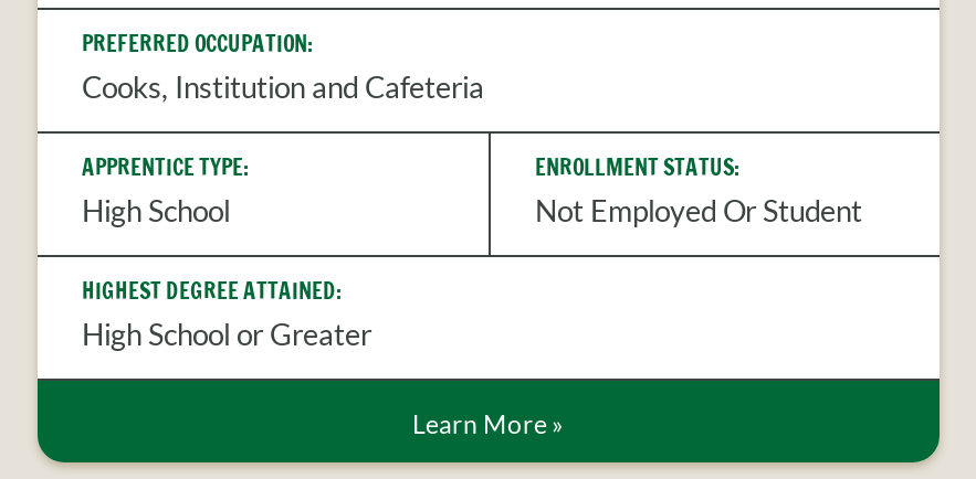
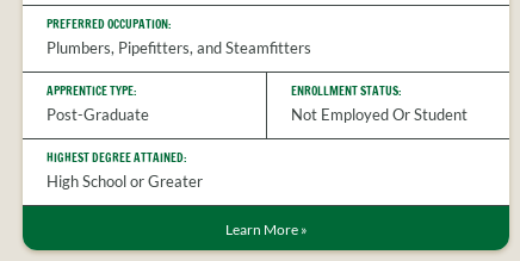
[82,70,484,105] Cooks, Institution and Cafeteria -> [47,38,311,57] Plumbers, Pipefitters, and Steamfitters
[82,194,230,229] High School -> [47,105,149,124] Post-Graduate

